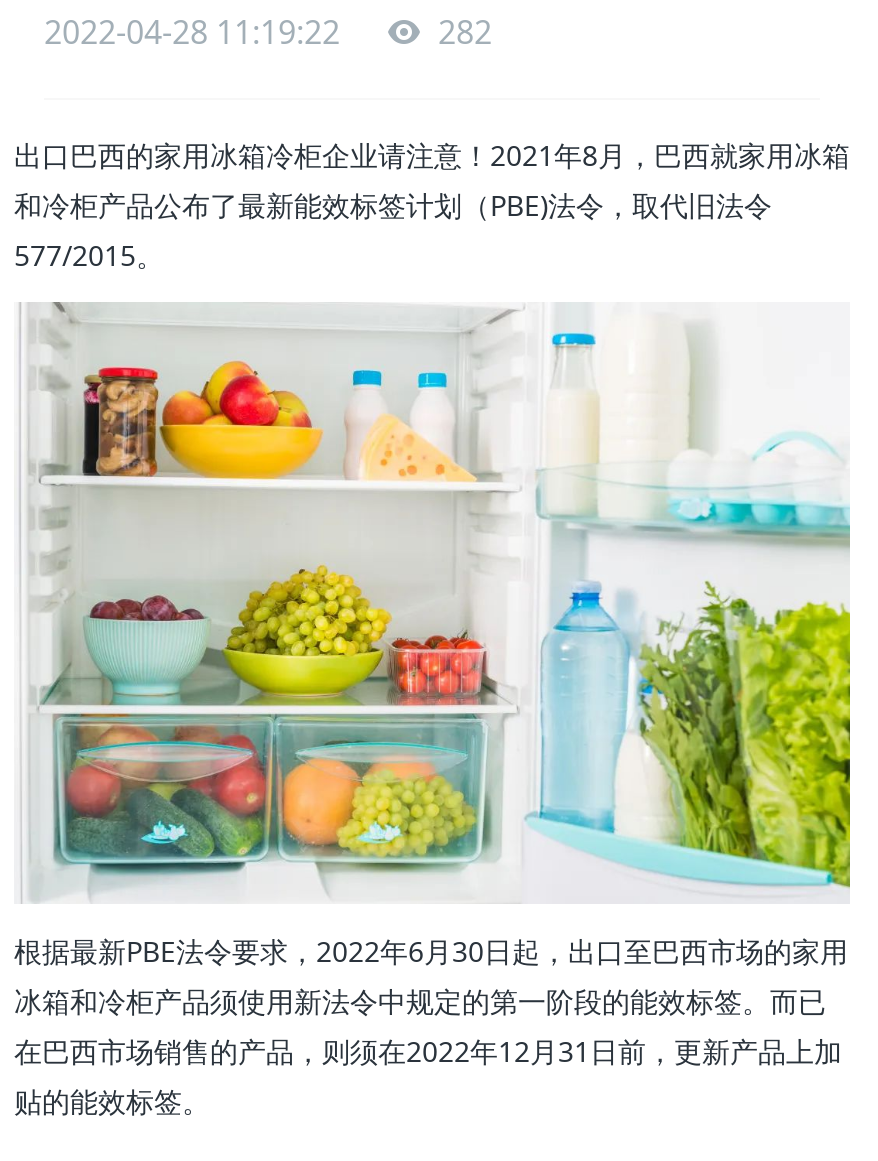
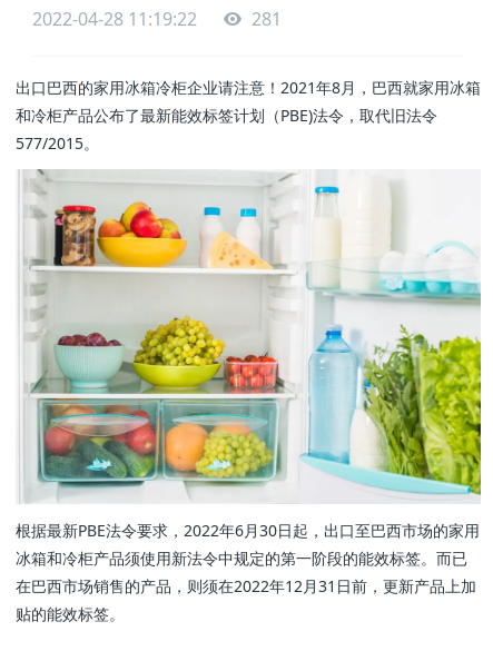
[430,10,492,54] 282 -> [247,7,282,31] 281

